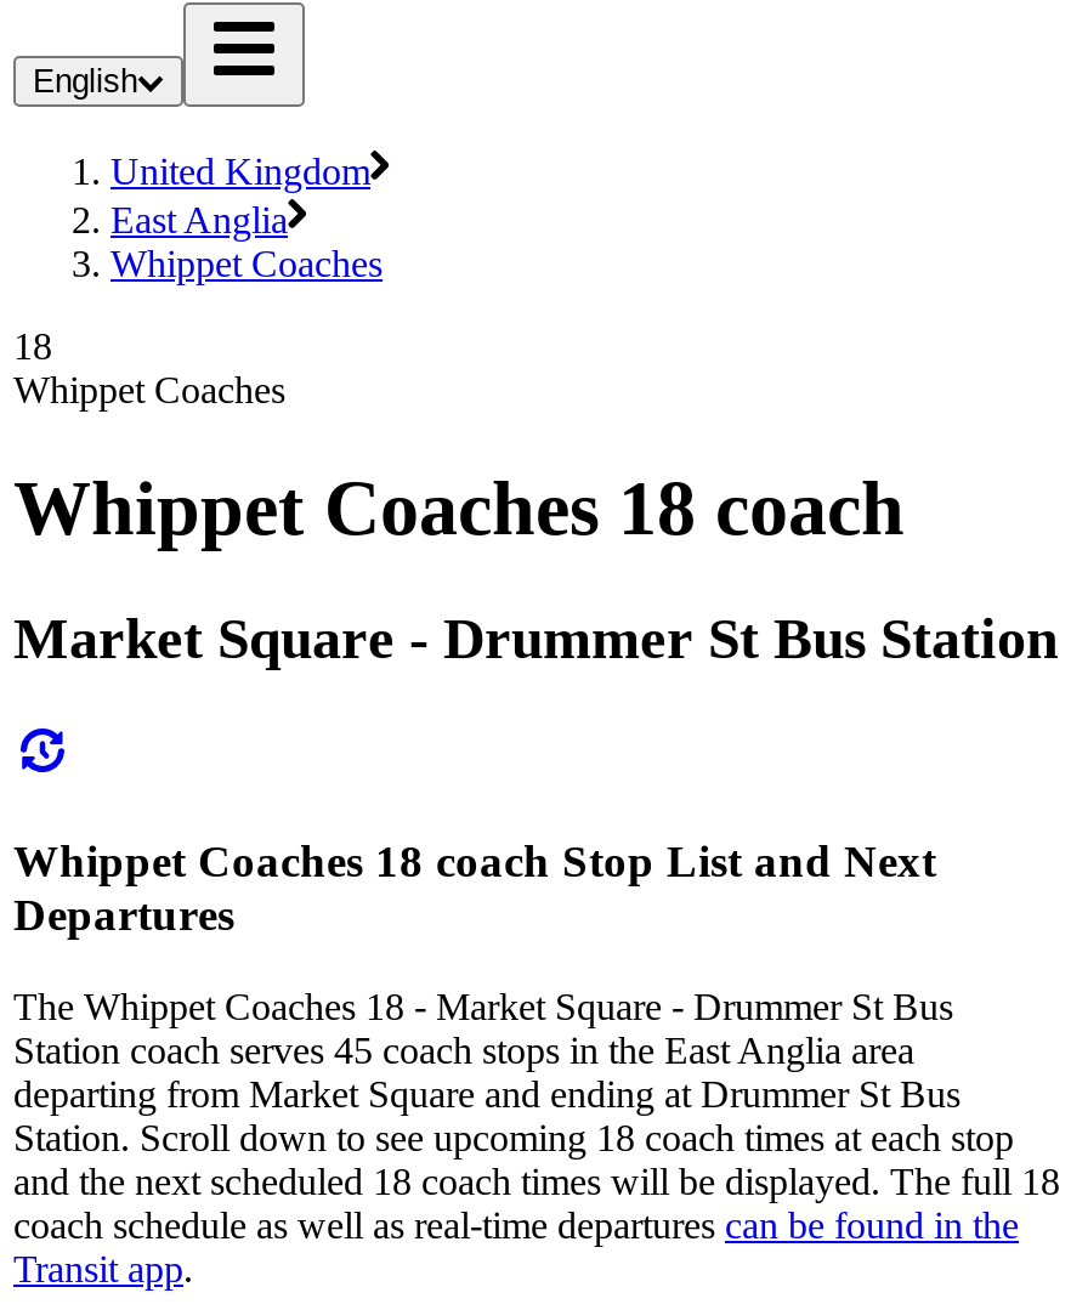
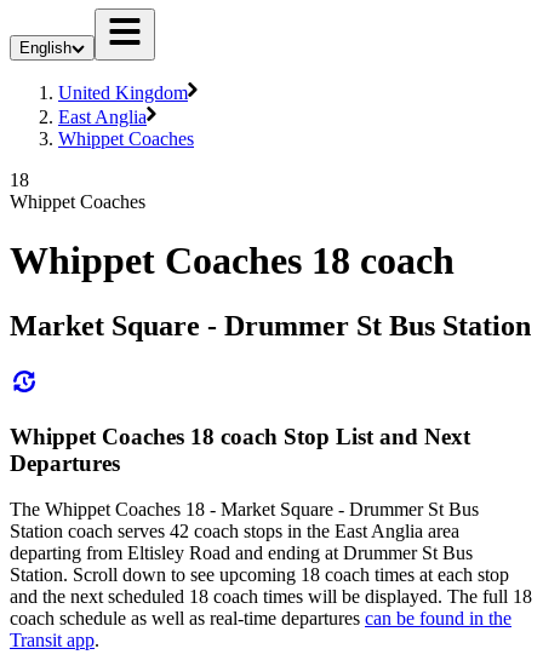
[13,1030,914,1071] Station coach serves 45 coach stops in the East Anglia area -> [10,521,459,542] Station coach serves 42 coach stops in the East Anglia area
[13,1074,960,1115] departing from Market Square and ending at Drummer St Bus -> [10,543,473,563] departing from Eltisley Road and ending at Drummer St Bus

